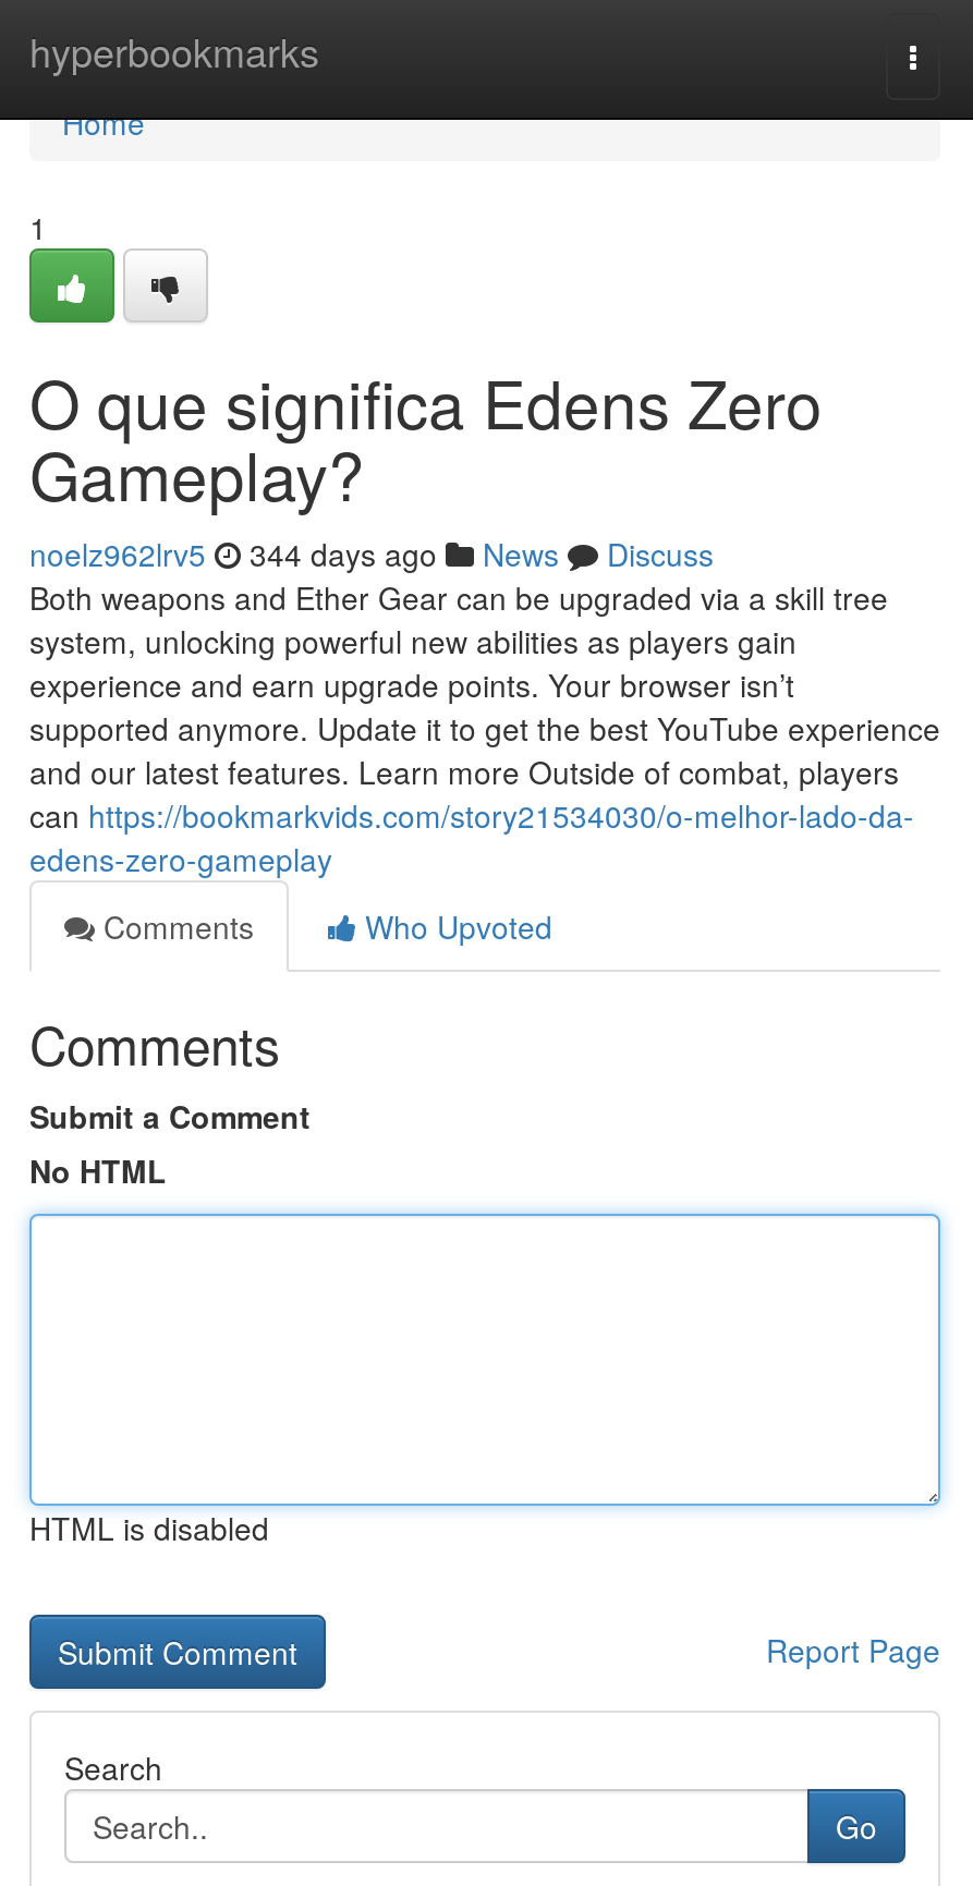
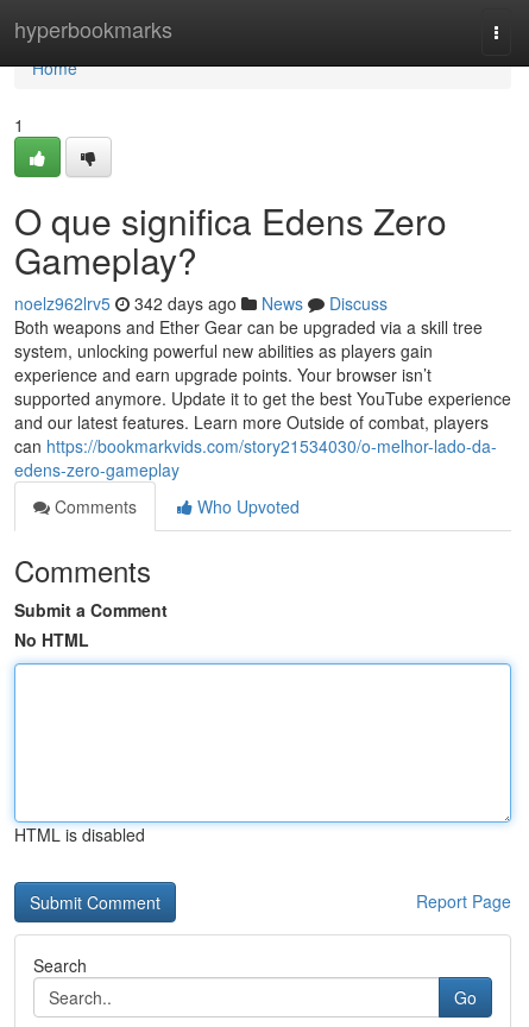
[29,532,714,575] noelz962lrv5 344 days ago News Discuss -> [14,291,388,315] noelz962lrv5 342 days ago News Discuss

